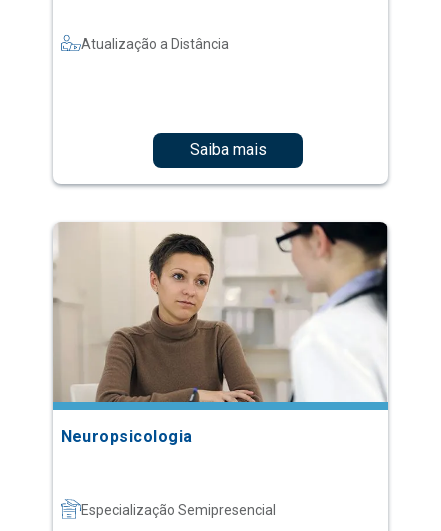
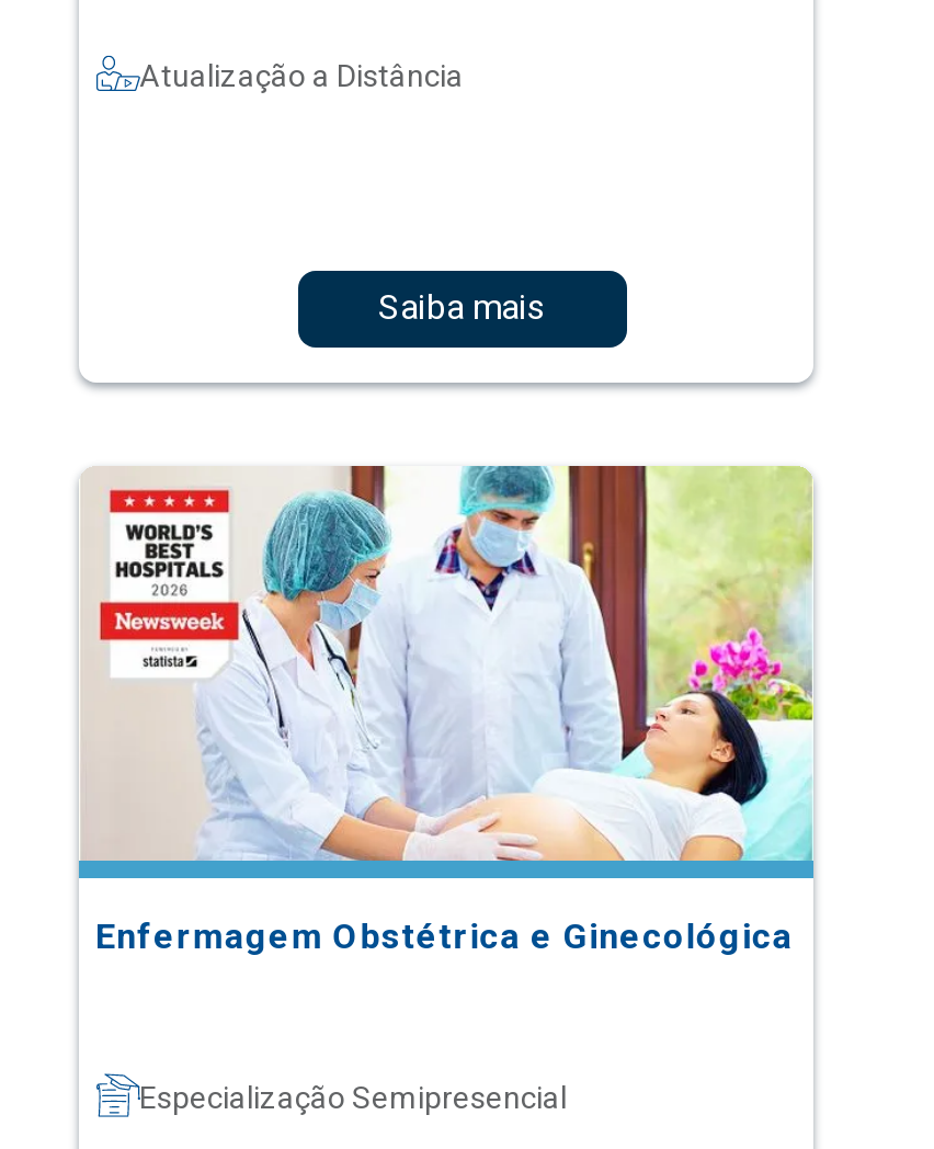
[52,221,389,446] [image] | Neuropsicologia -> [79,464,816,957] [image] | Enfermagem Obstétrica e Ginecológica

